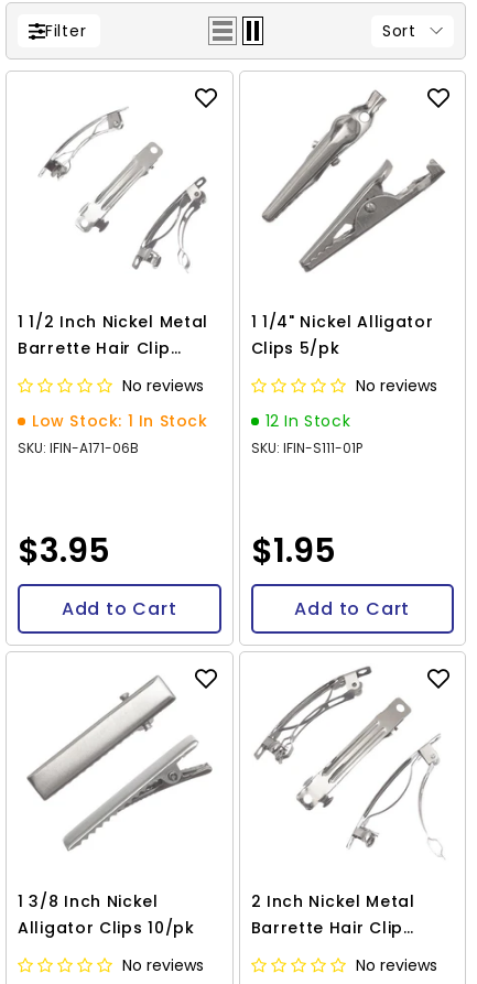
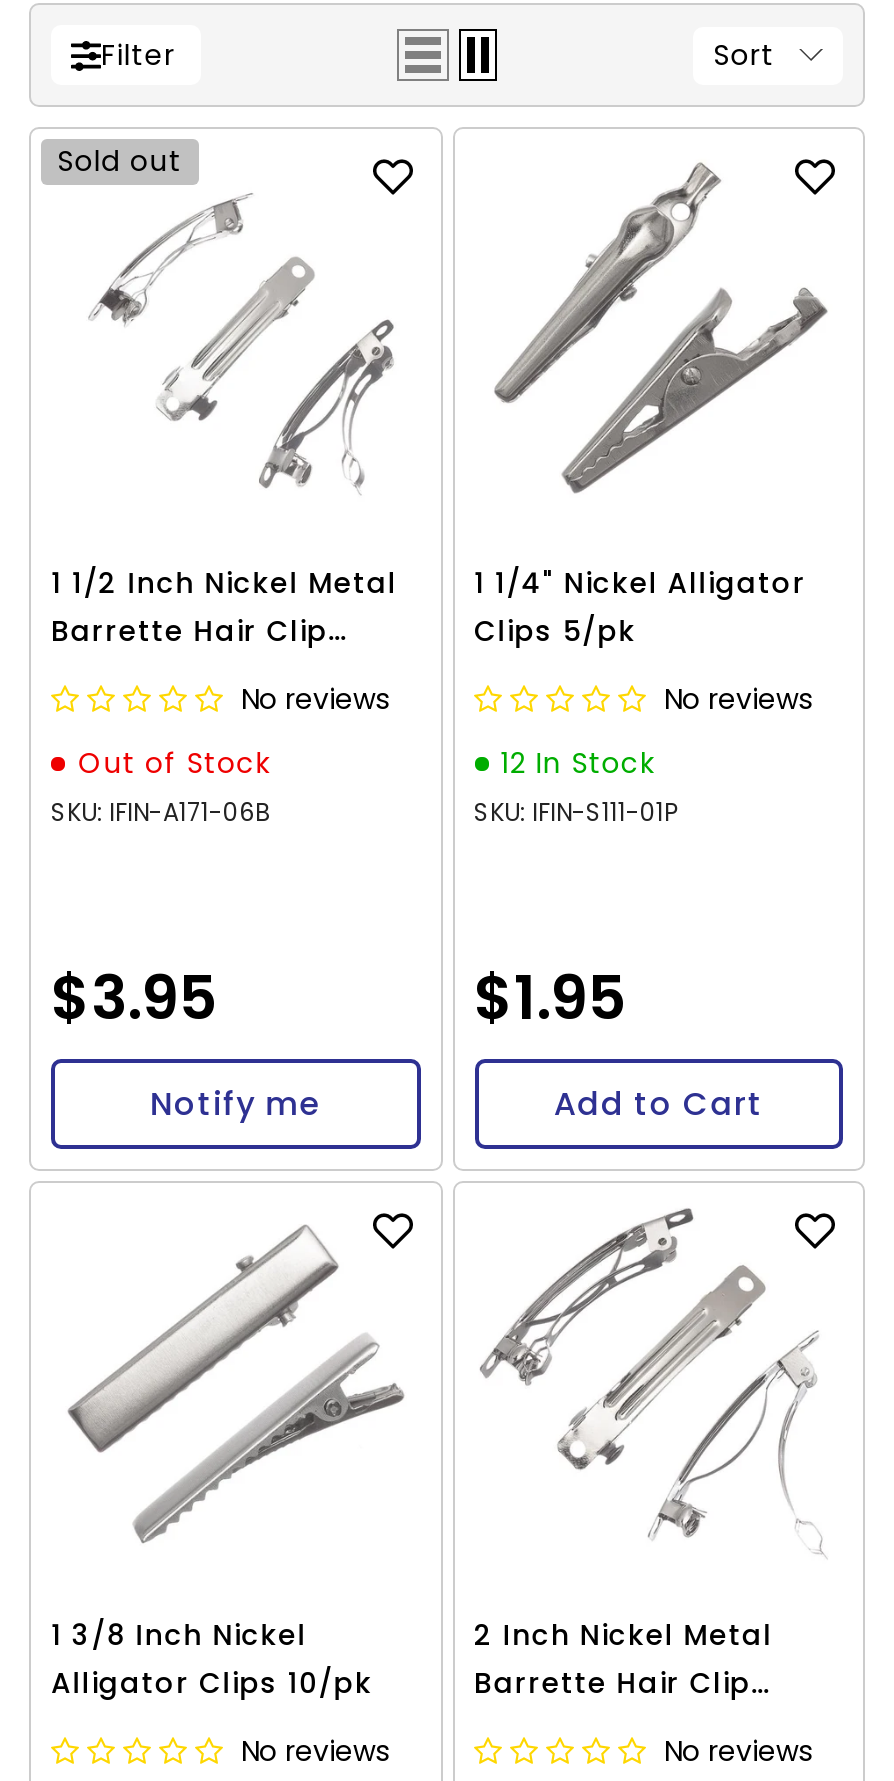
none -> [57,141,182,181] Sold out
[32,409,208,431] Low Stock: 1 In Stock -> [78,742,271,782] Out of Stock
[61,596,177,621] Add to Cart -> [150,1080,321,1126] Notify me

